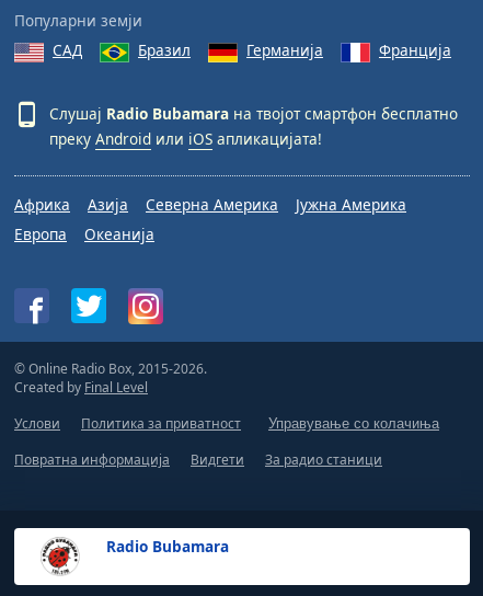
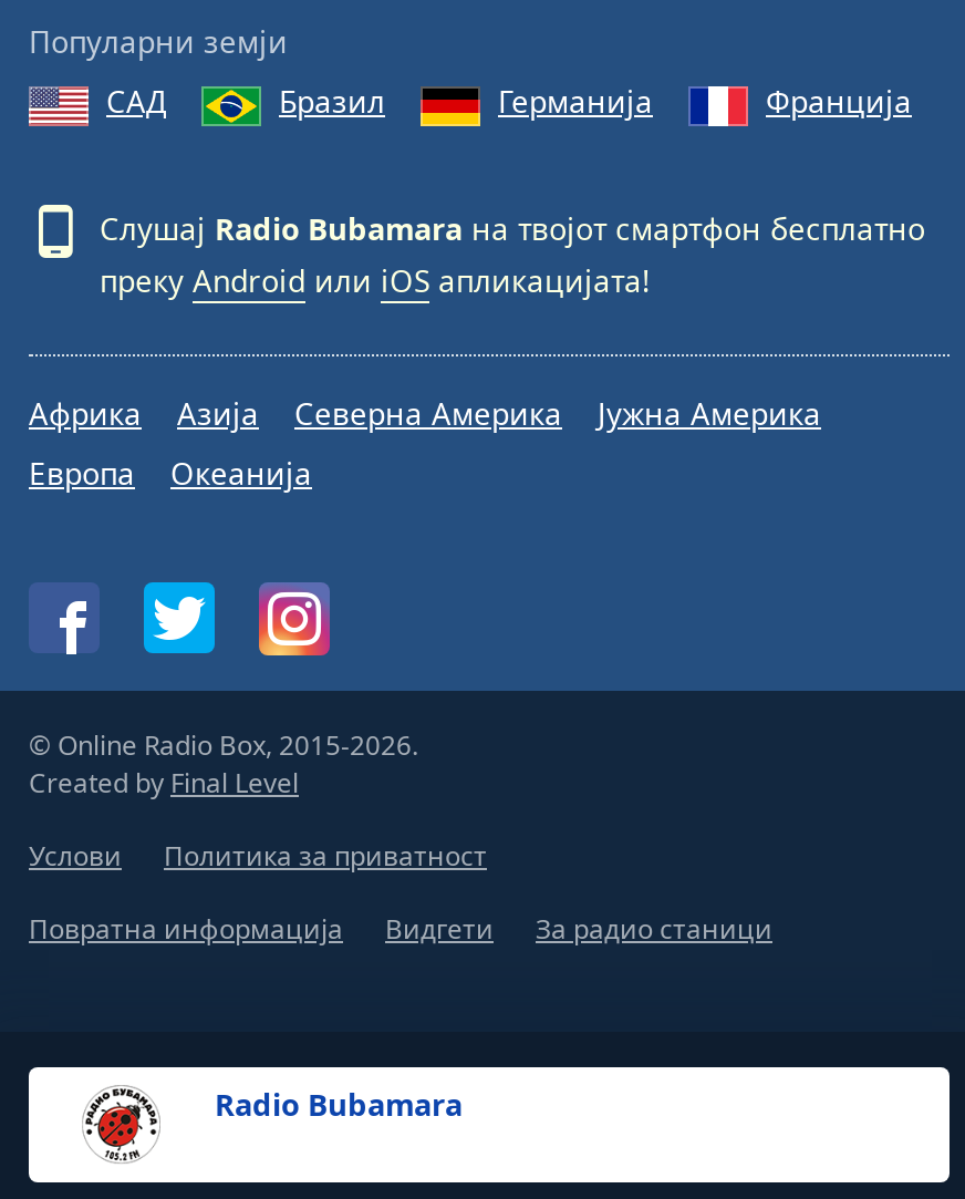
[268,415,439,431] Управување со колачиња -> none

